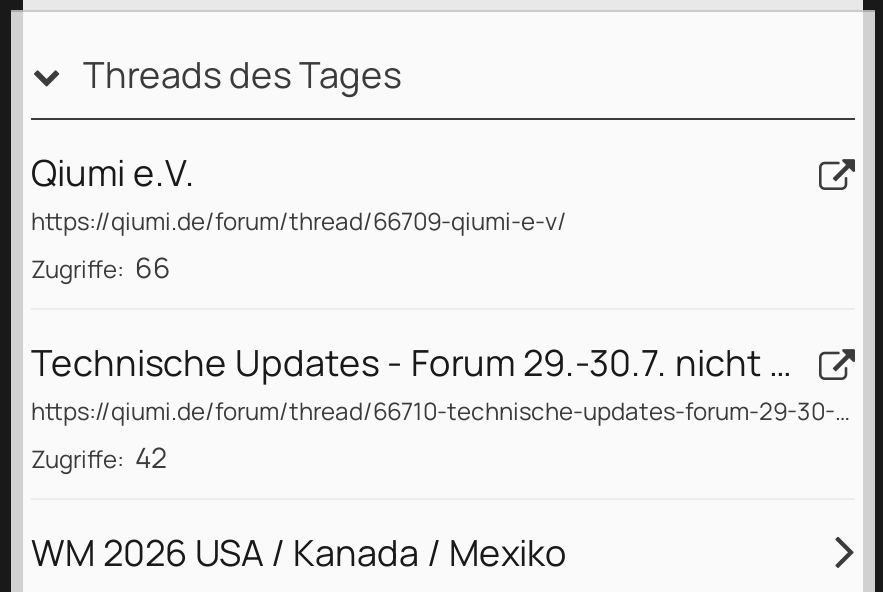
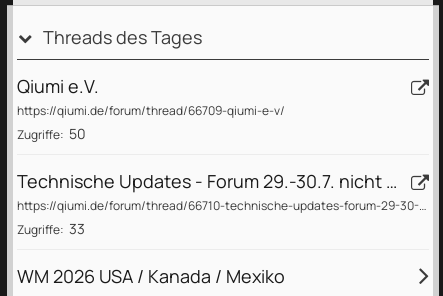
[31,248,171,286] Zugriffe 66 -> [17,124,86,143] Zugriffe 50
[31,438,167,476] Zugriffe 42 -> [17,219,85,238] Zugriffe 33

